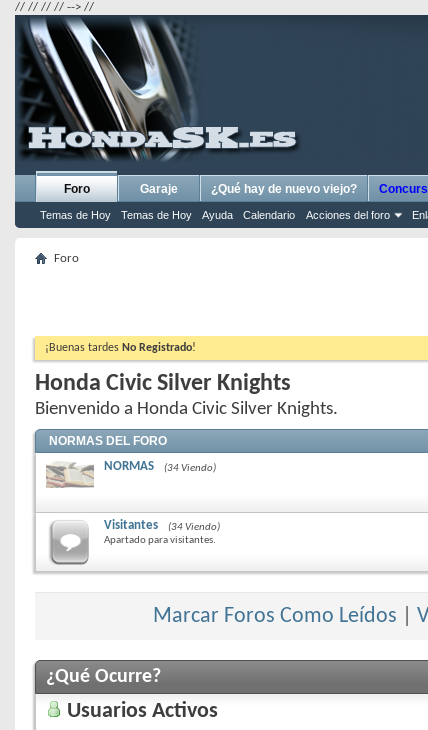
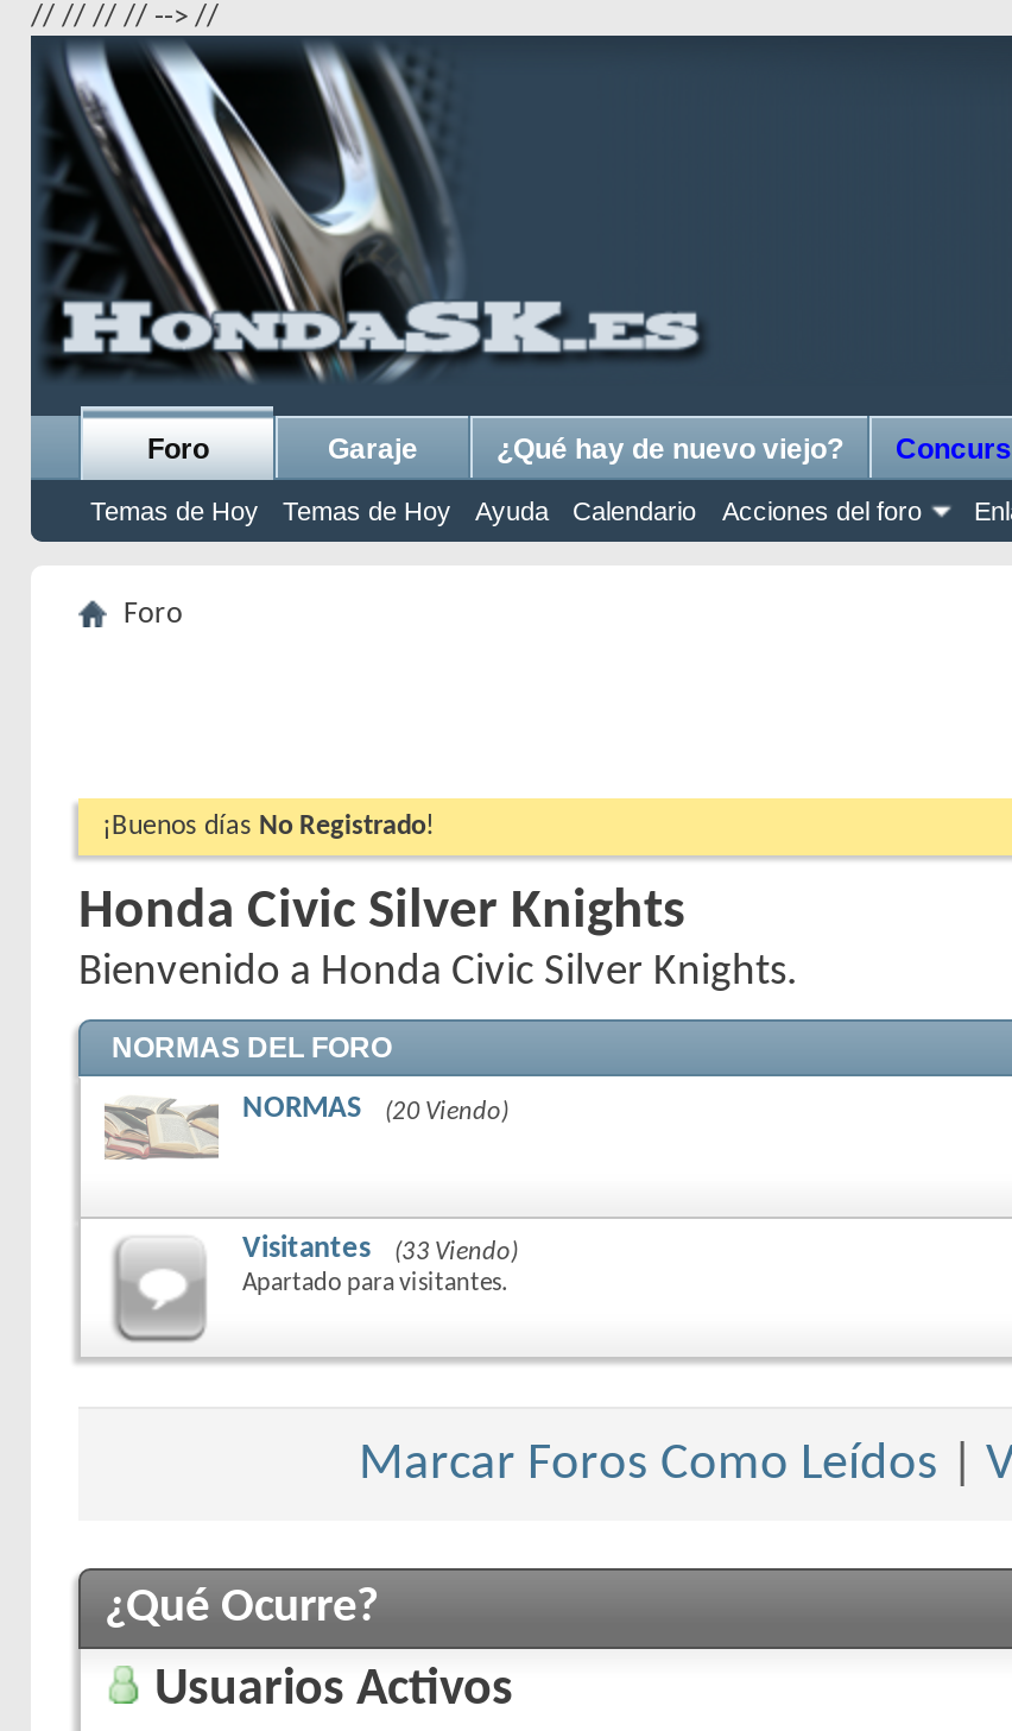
[45,342,196,354] ¡Buenas tardes No Registrado! -> [102,813,435,841] ¡Buenos días No Registrado!
[104,460,216,474] NORMAS (34 Viendo) -> [242,1093,508,1126] NORMAS (20 Viendo)
[104,519,220,533] Visitantes (34 Viendo) -> [242,1233,518,1266] Visitantes (33 Viendo)

